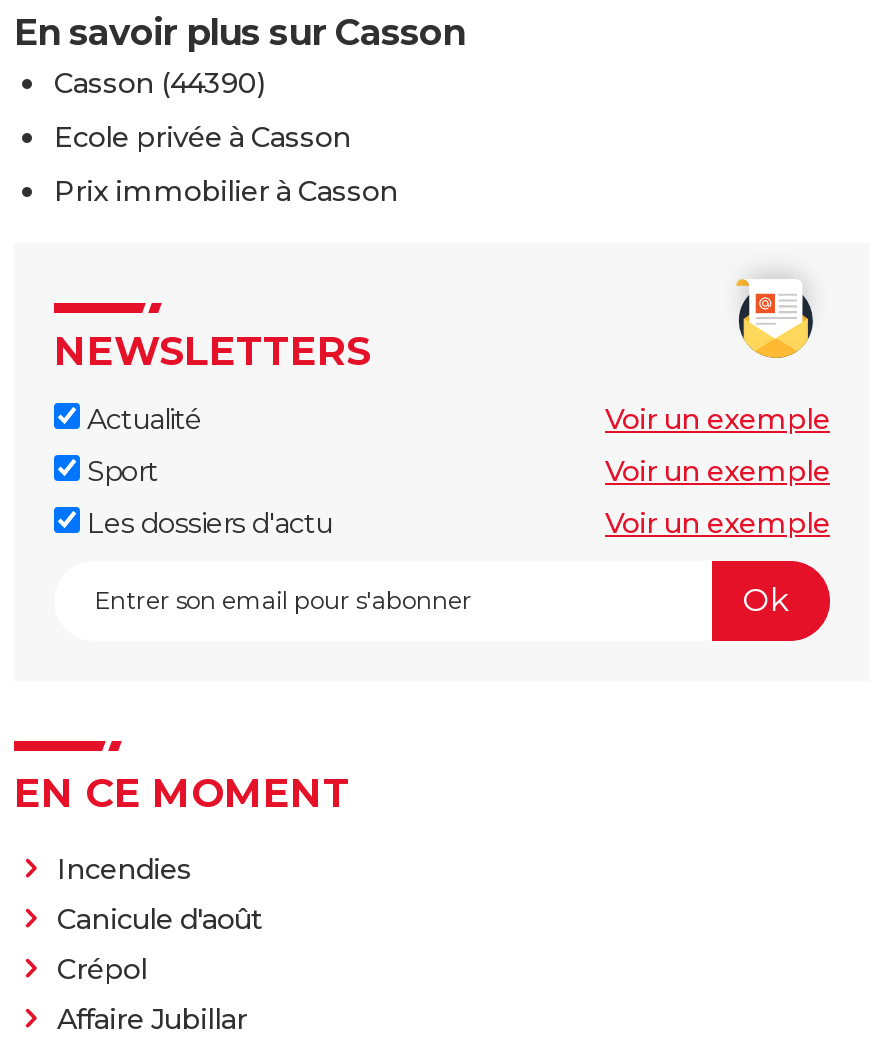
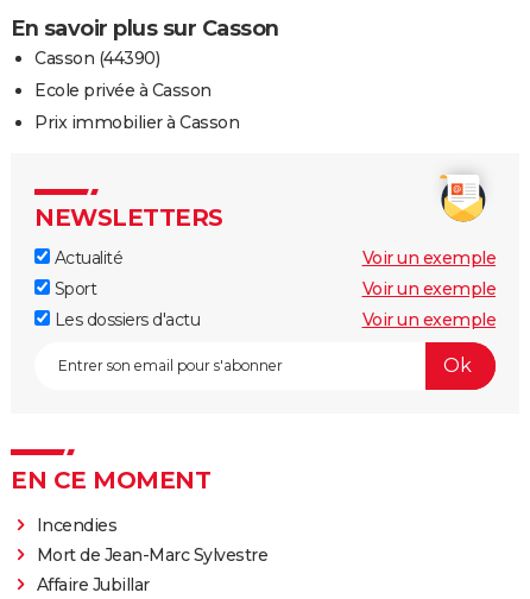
[57,900,262,986] Canicule d'août | Crépol -> [36,544,267,565] Mort de Jean-Marc Sylvestre

